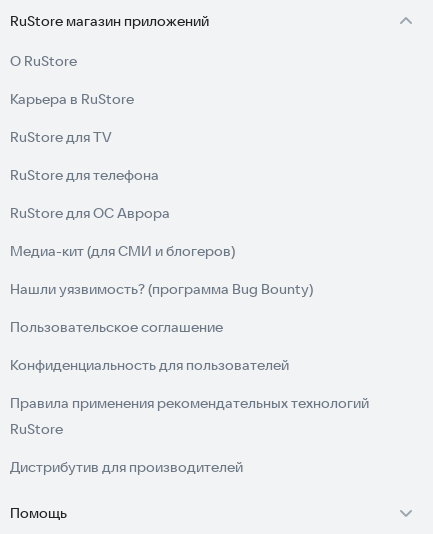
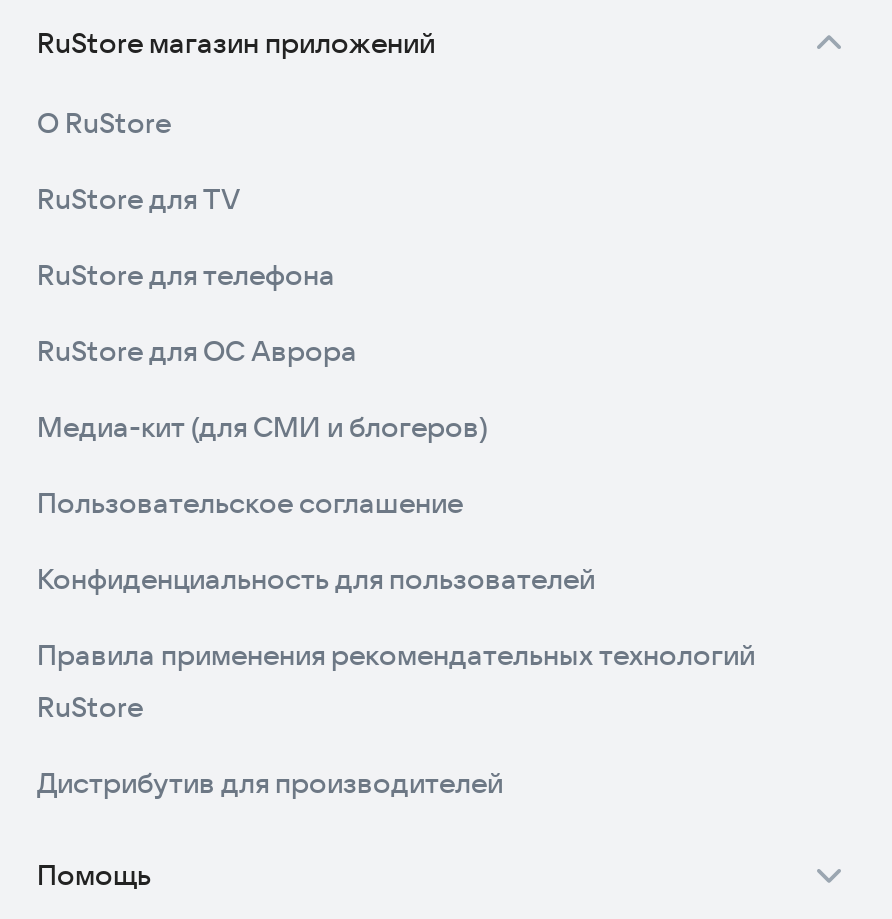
[10,90,134,108] Карьера в RuStore -> none
[10,280,313,298] Нашли уязвимость? (программа Bug Bounty) -> none

